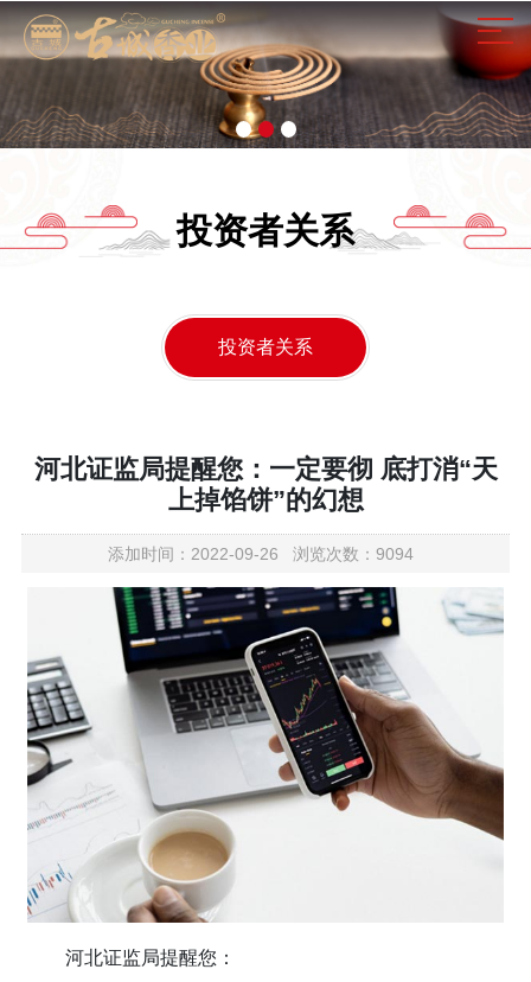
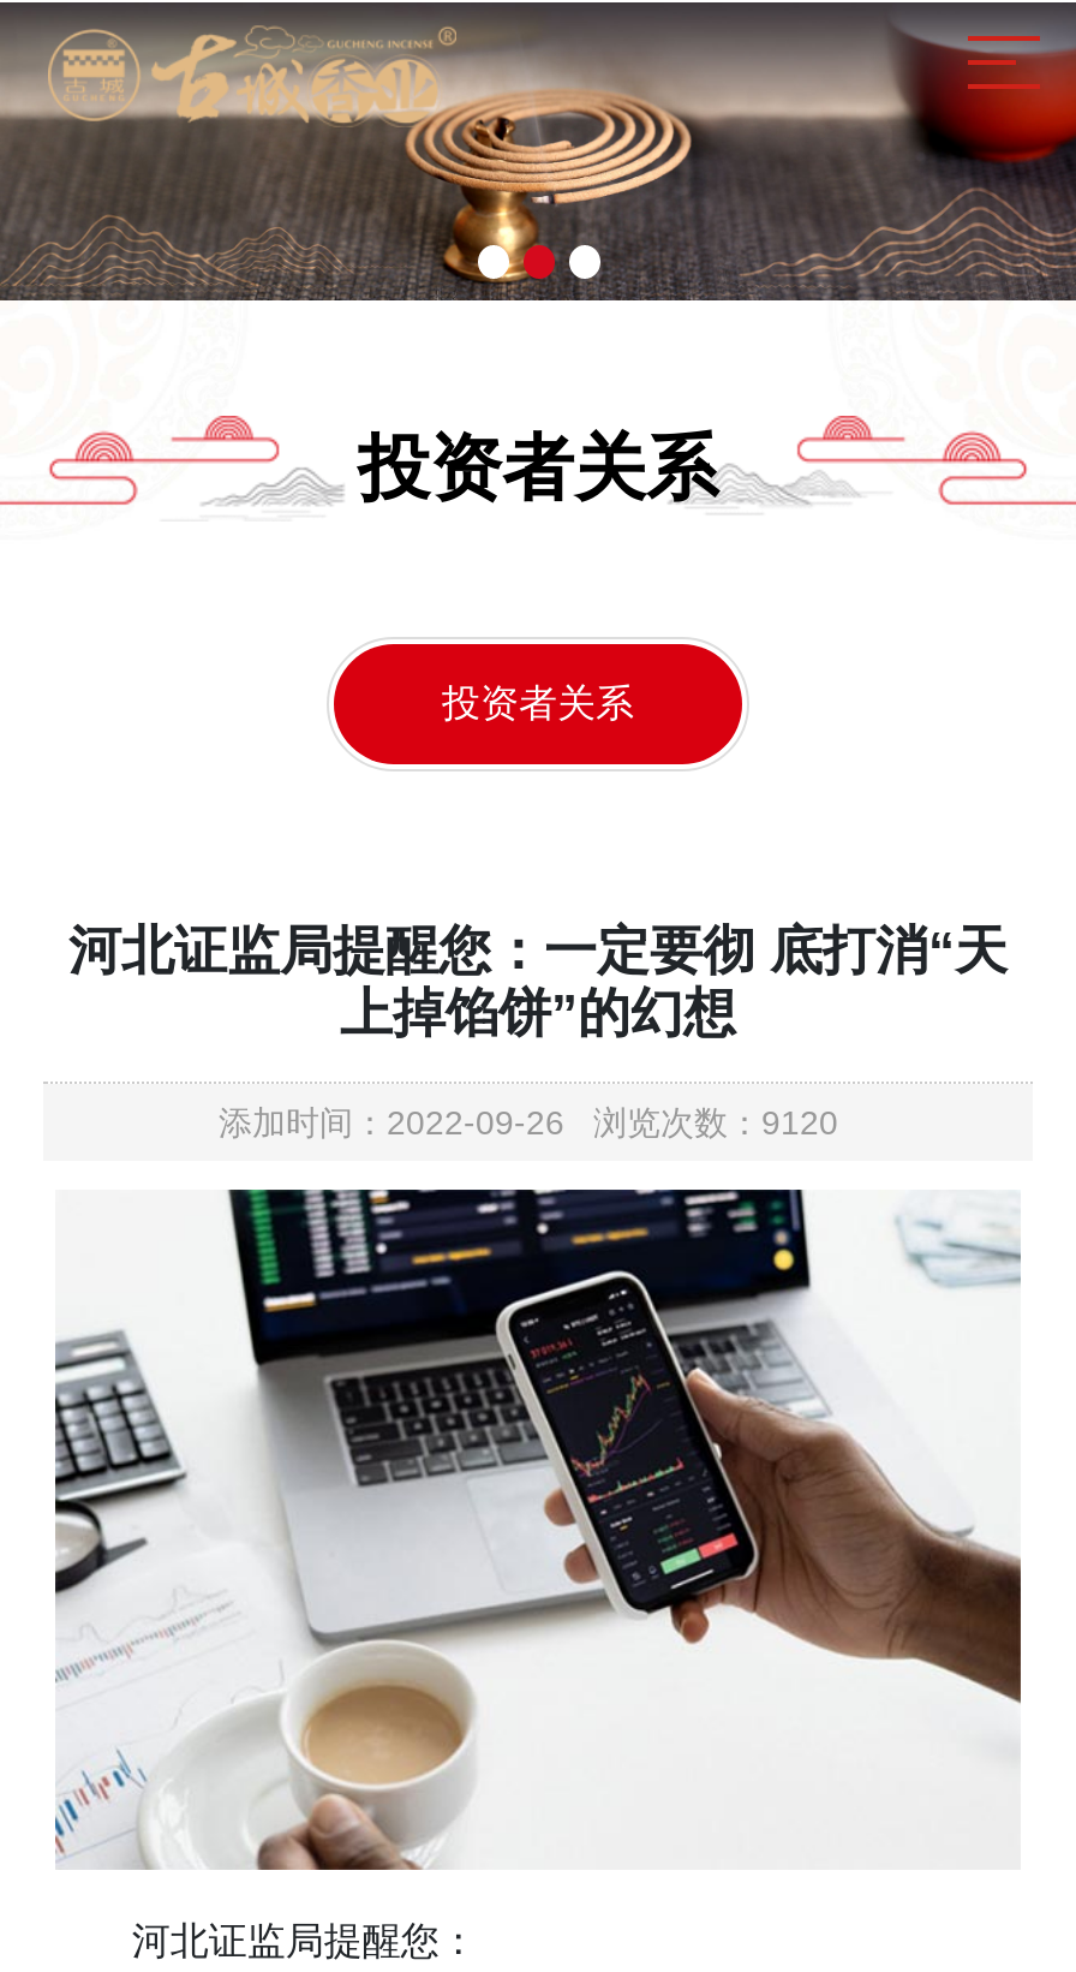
[108,544,423,563] 添加时间：2022-09-26 浏览次数：9094 -> [219,1102,857,1141] 添加时间：2022-09-26 浏览次数：9120

